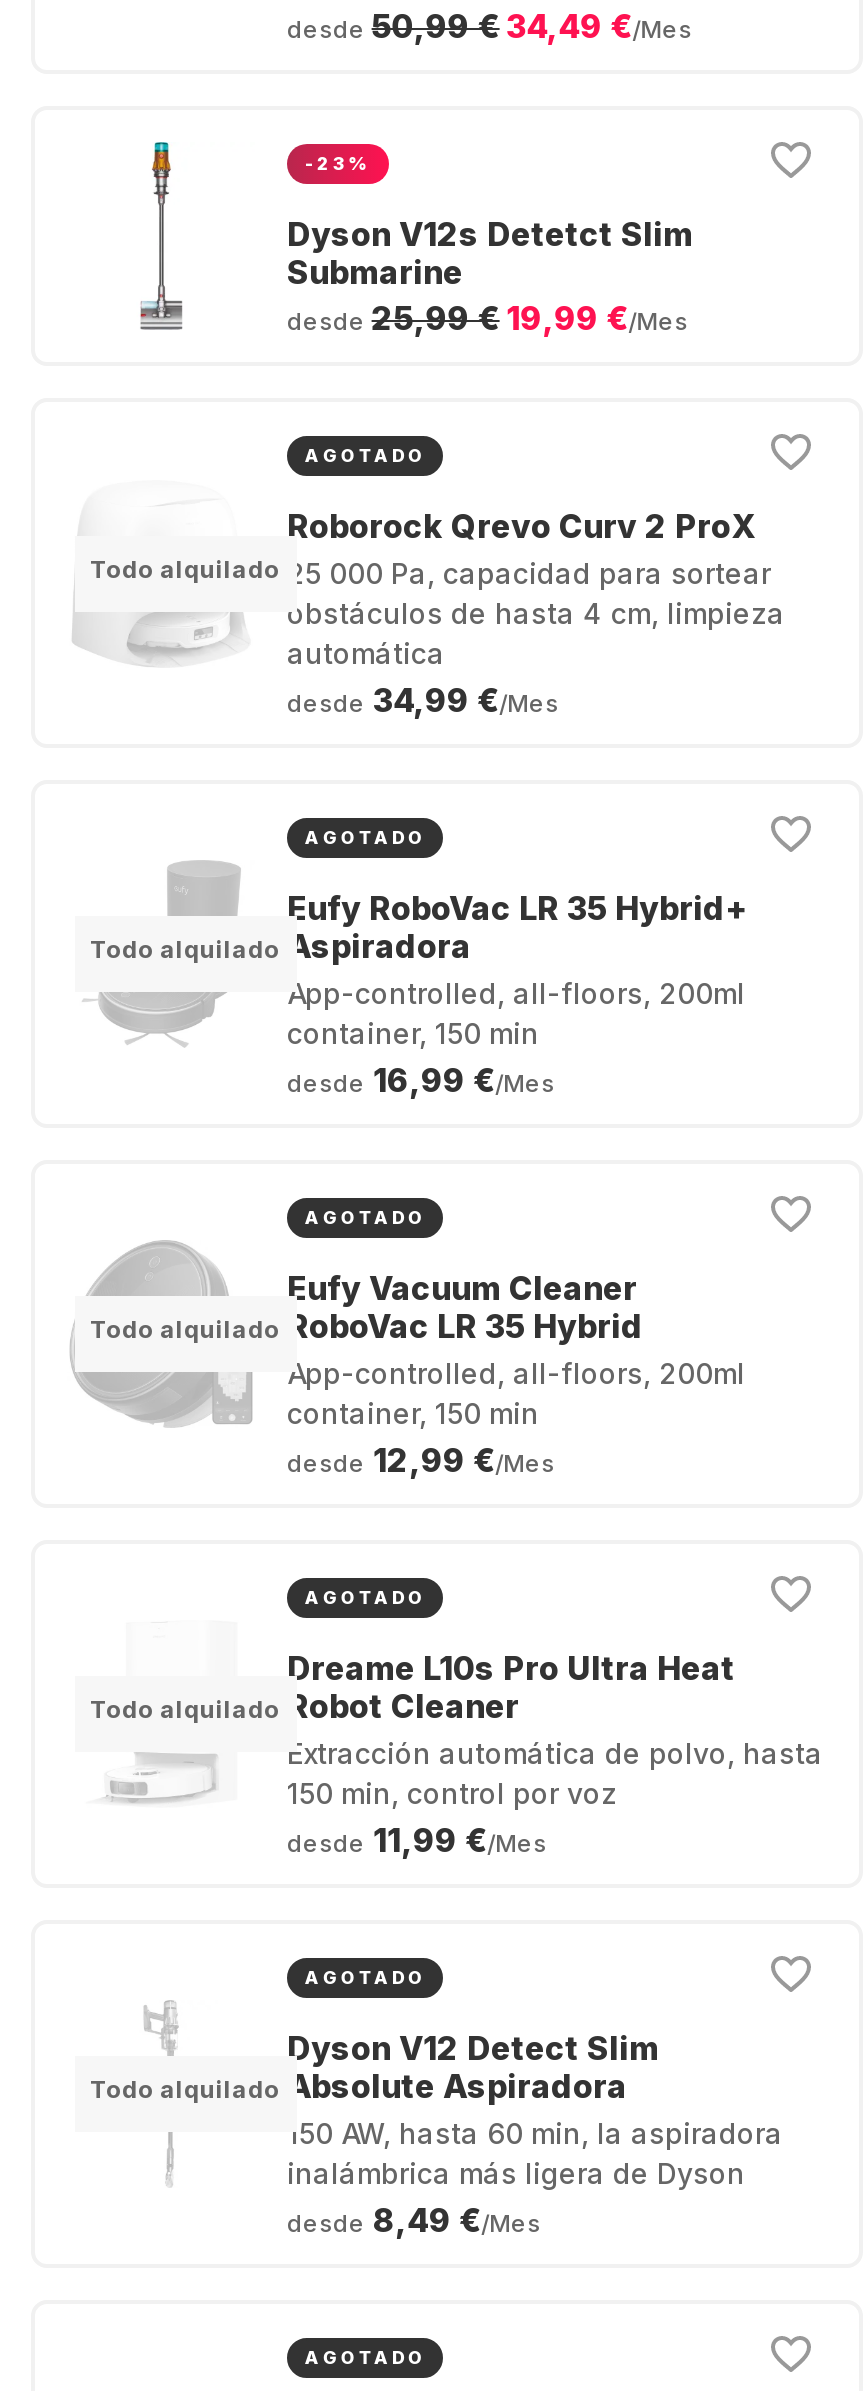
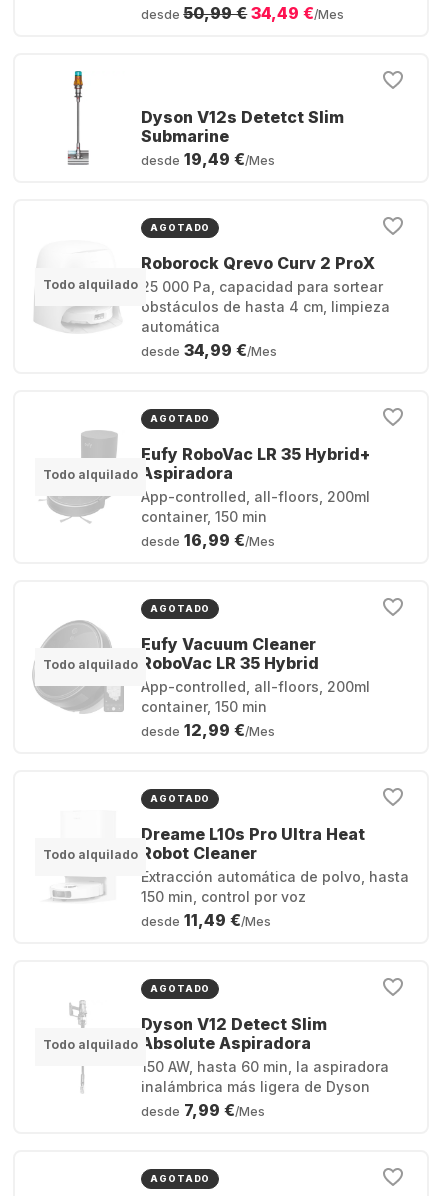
[305,152,370,174] -23% -> none
[287,298,688,338] desde 25,99 € 19,99 €/Mes -> [141,149,275,169] desde 19,49 €/Mes
[287,1820,547,1860] desde 11,99 €/Mes -> [141,910,271,930] desde 11,49 €/Mes
[287,2200,541,2240] desde 8,49 €/Mes -> [141,1100,265,1120] desde 7,99 €/Mes

